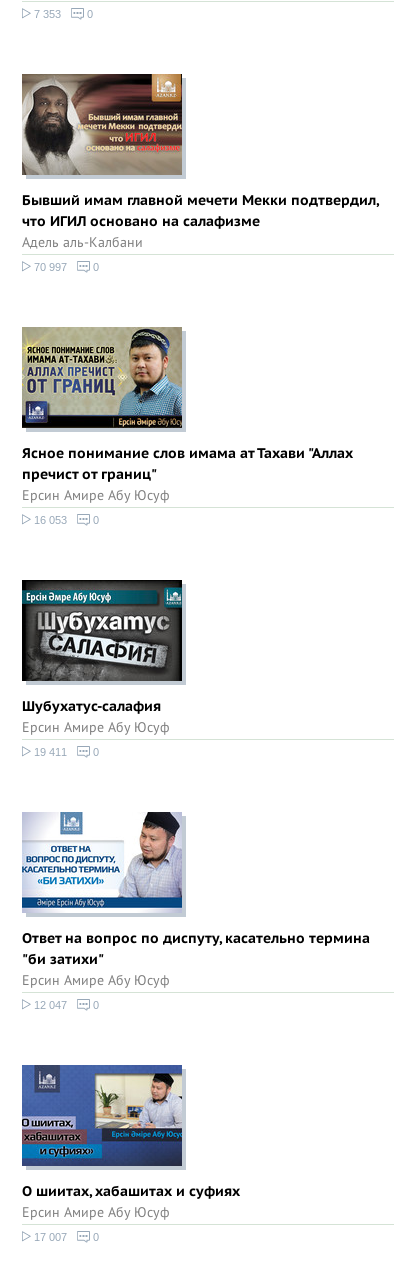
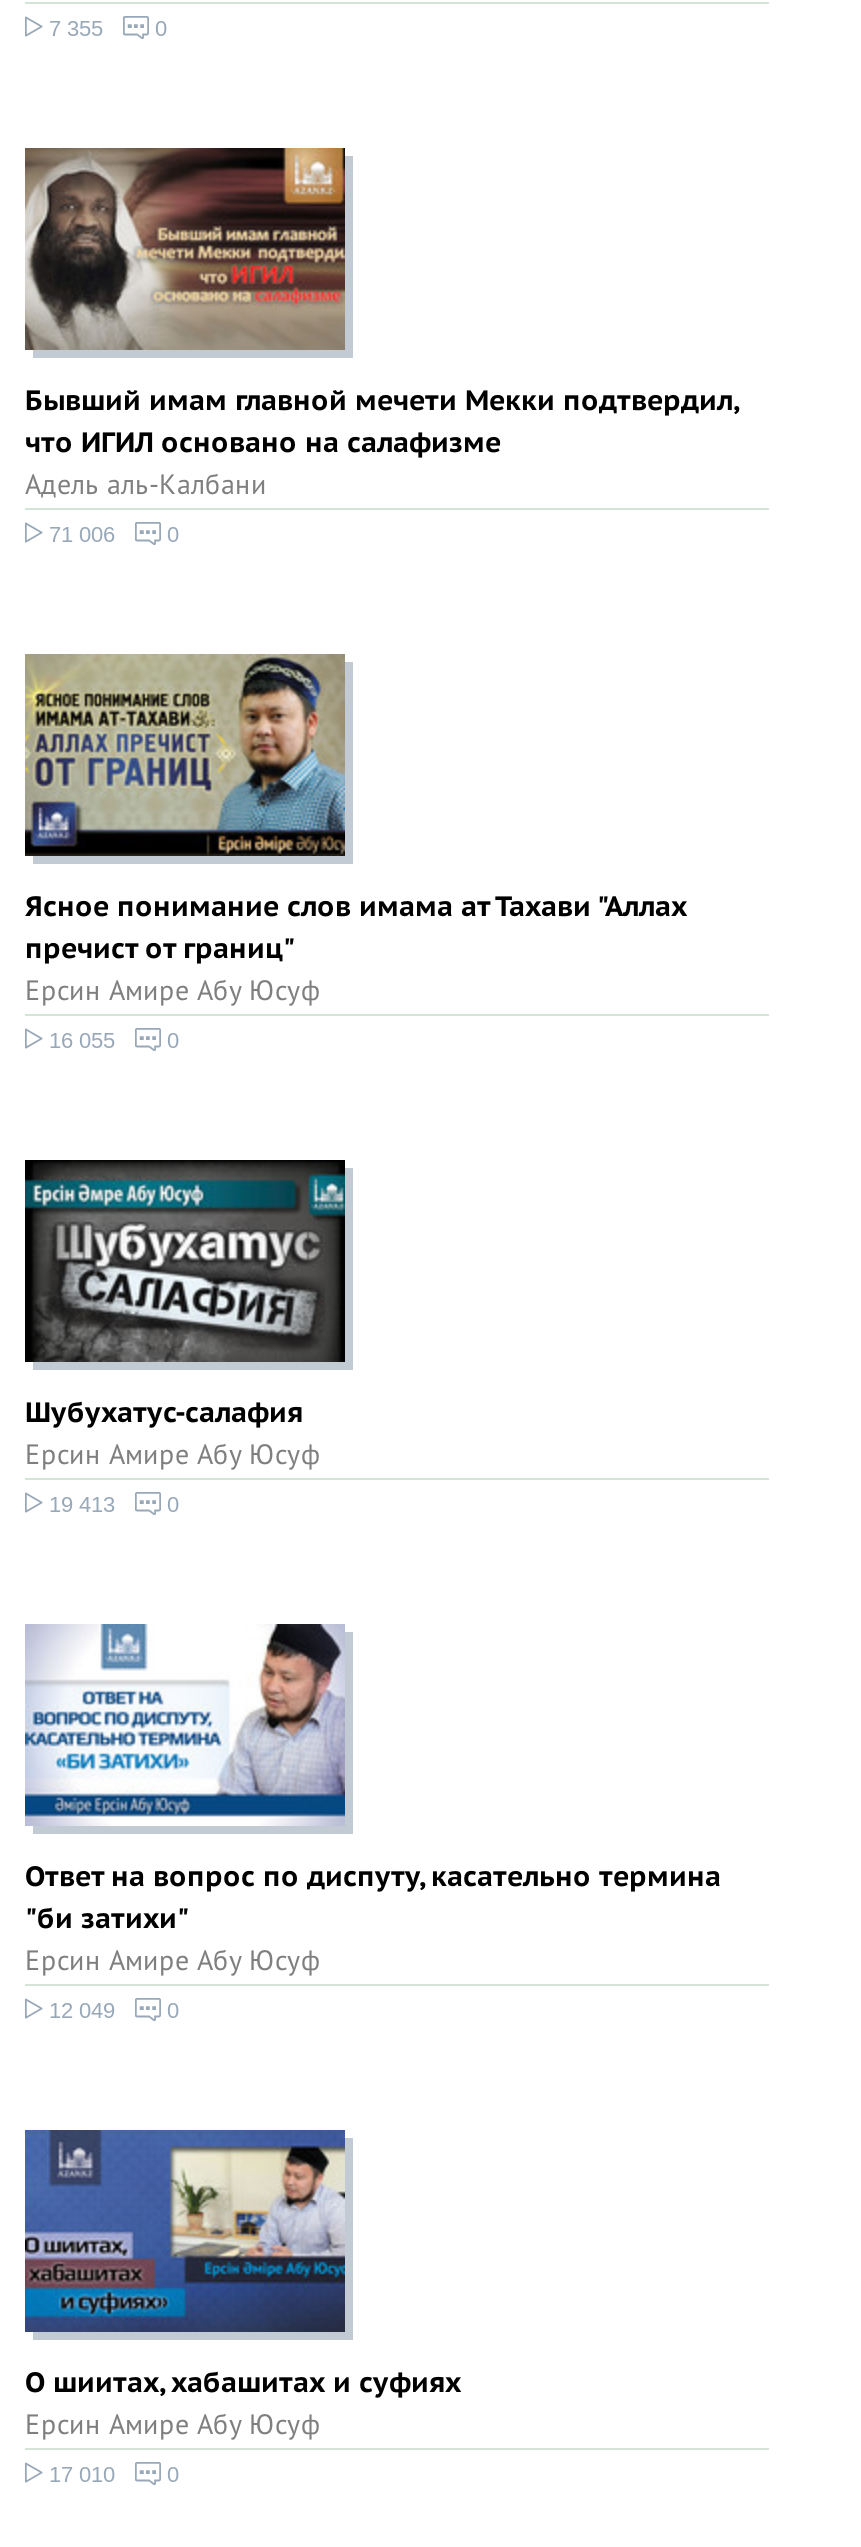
[31,8,61,20] 7 353 -> [43,16,103,40] 7 355
[31,261,67,273] 70 997 -> [43,522,115,546] 71 006
[31,514,67,526] 16 053 -> [43,1028,115,1052] 16 055
[31,746,67,758] 19 411 -> [43,1492,115,1516] 19 413
[31,999,67,1011] 12 047 -> [43,1998,115,2022] 12 049
[31,1231,67,1243] 17 007 -> [43,2462,115,2486] 17 010

